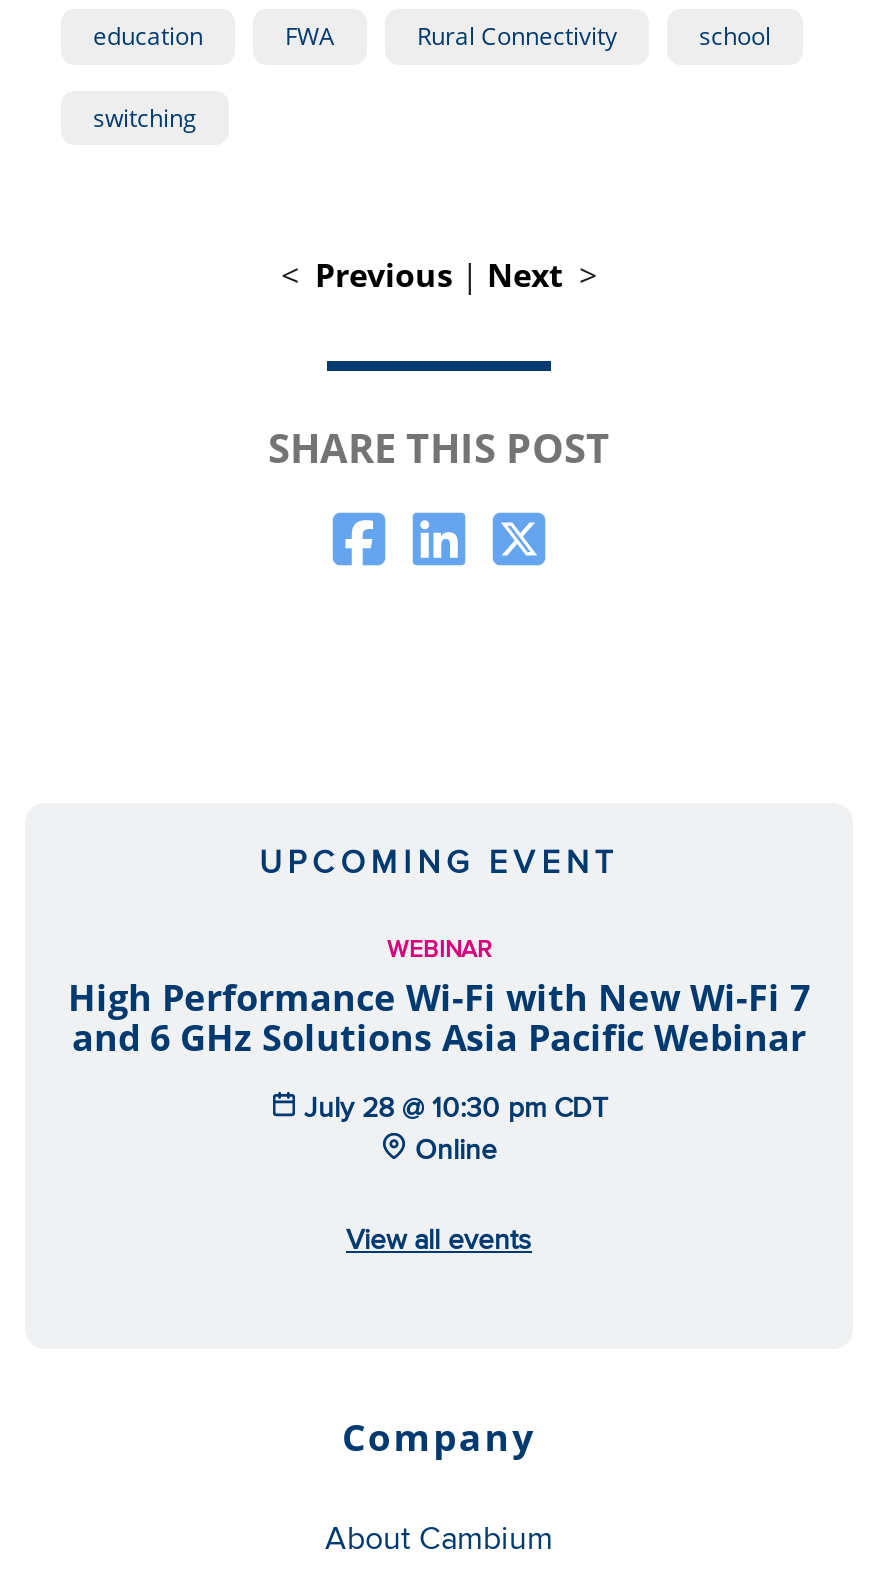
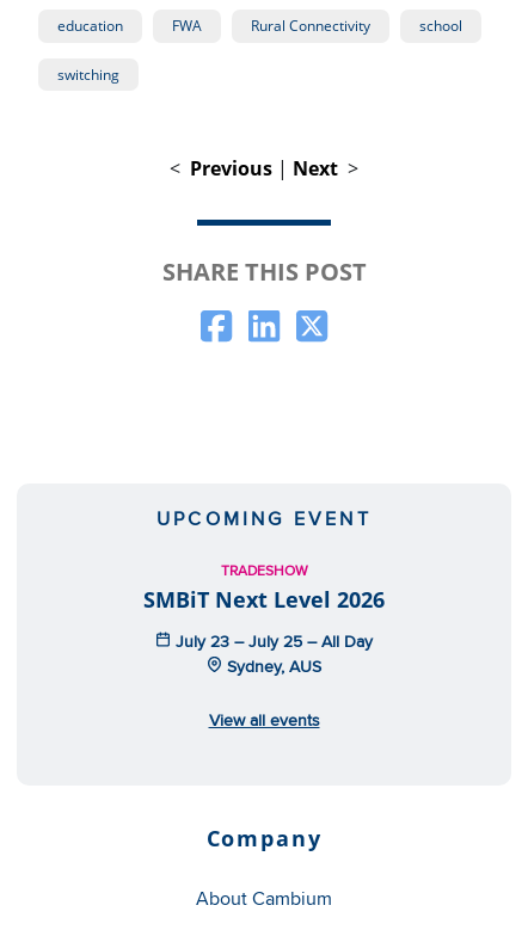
[68,931,810,1061] WEBINAR | High Performance Wi-Fi with New Wi-Fi 7 | and 6 GHz Solutions Asia Pacific Webinar -> [143,560,385,614] TRADESHOW | SMBiT Next Level 2026
[296,1087,608,1169] July 28 @ 10:30 pm CDT | Online -> [171,629,373,678] July 23 – July 25 – All Day | Sydney, AUS

